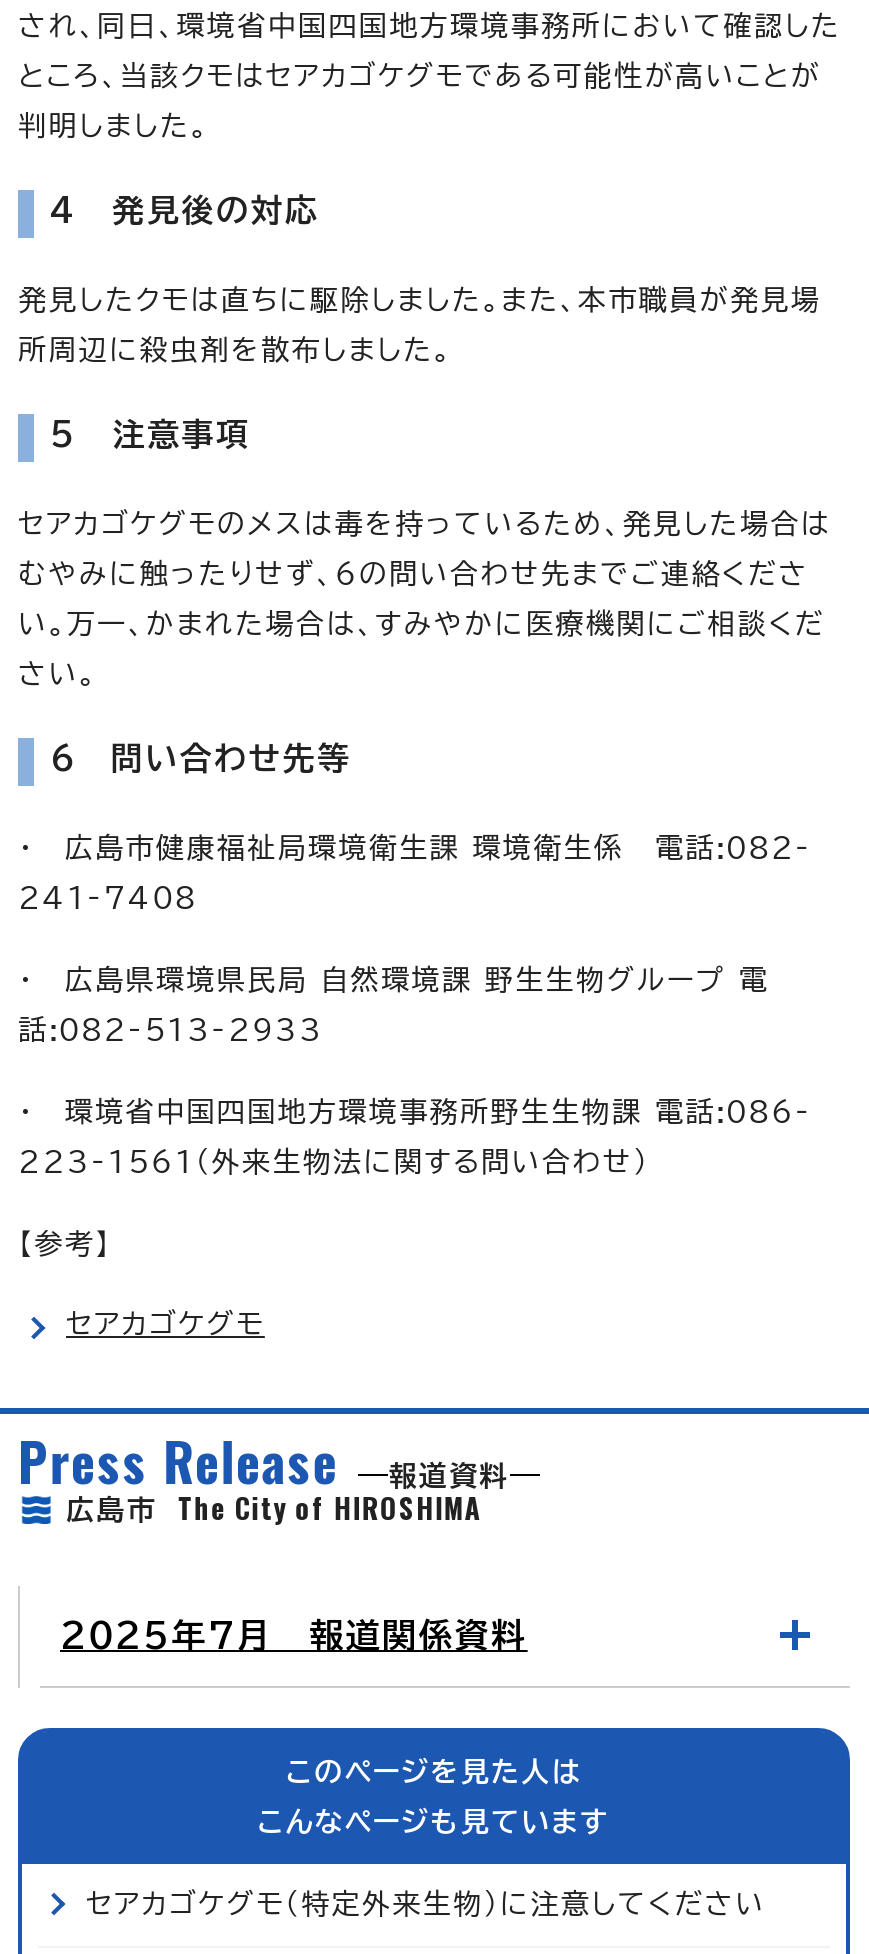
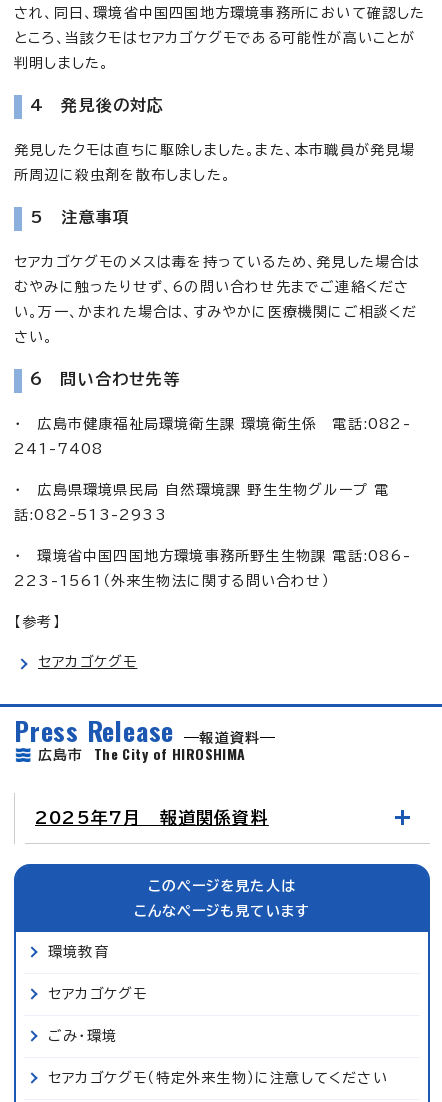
none -> [48,944,147,1042] 環境教育 | セアカゴケグモ | ごみ・環境

